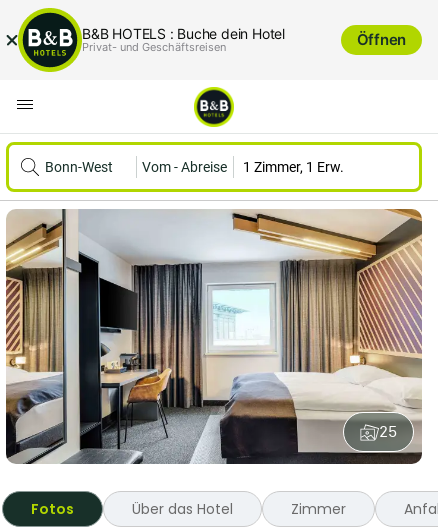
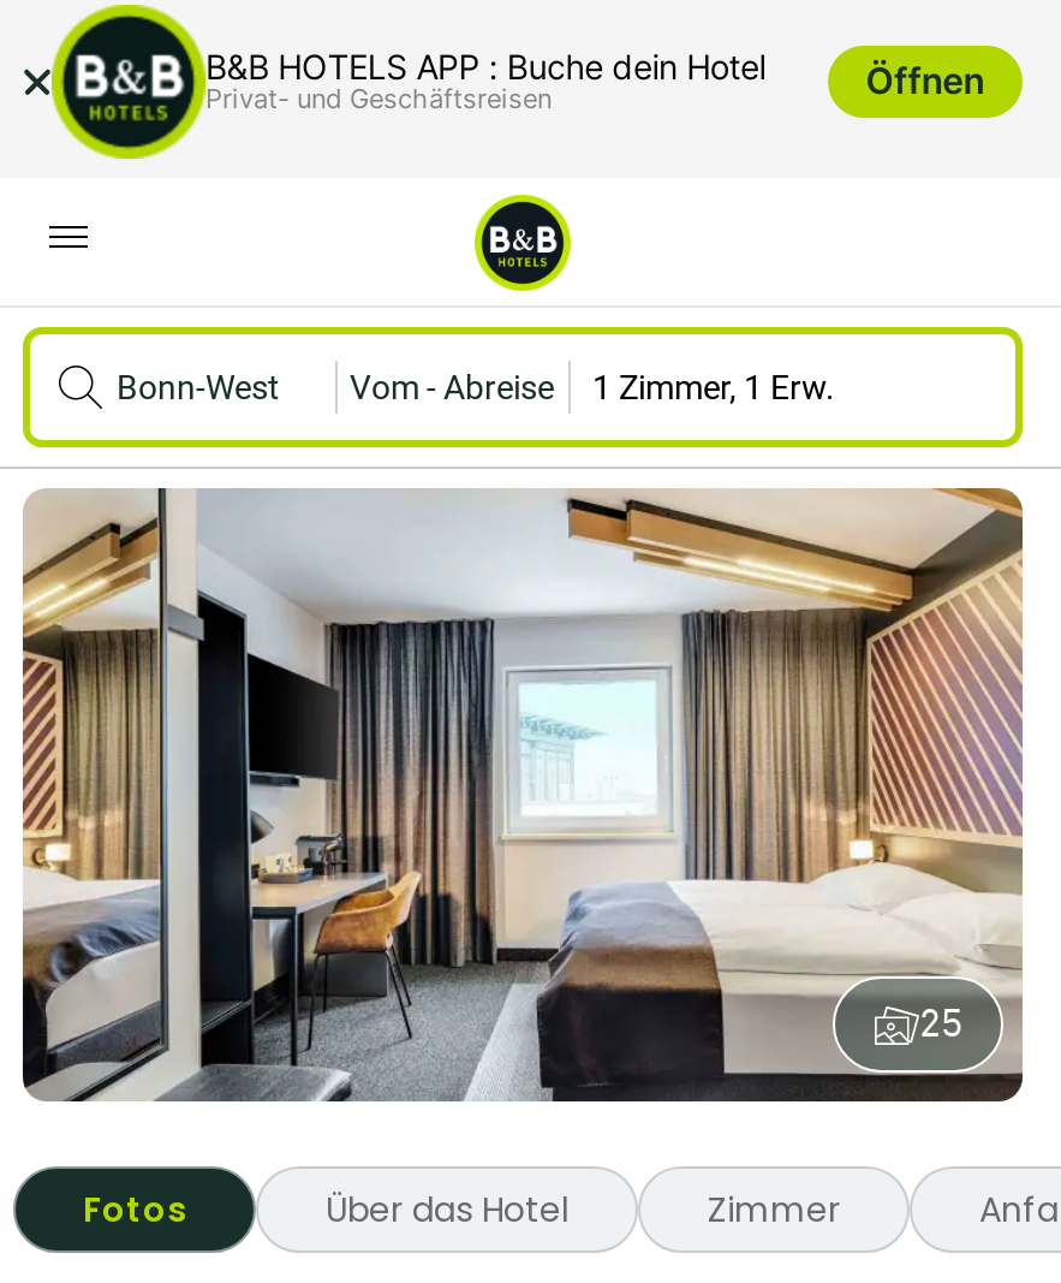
[82,25,285,42] B&B HOTELS : Buche dein Hotel -> [205,46,766,87] B&B HOTELS APP : Buche dein Hotel

